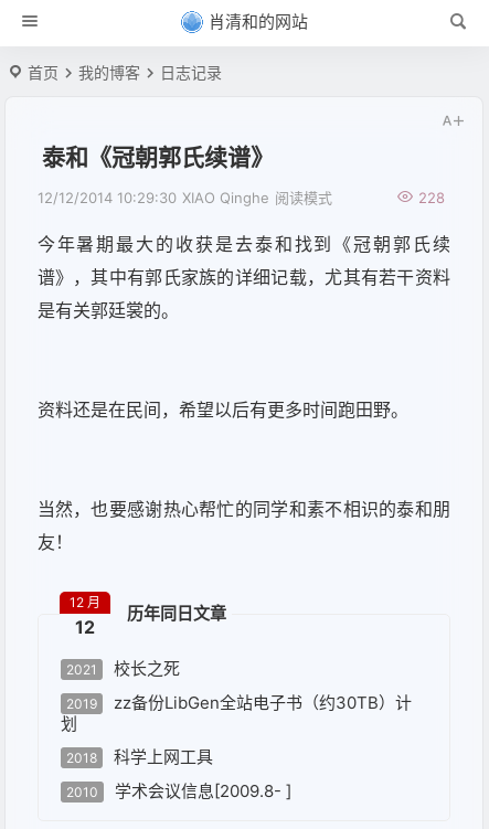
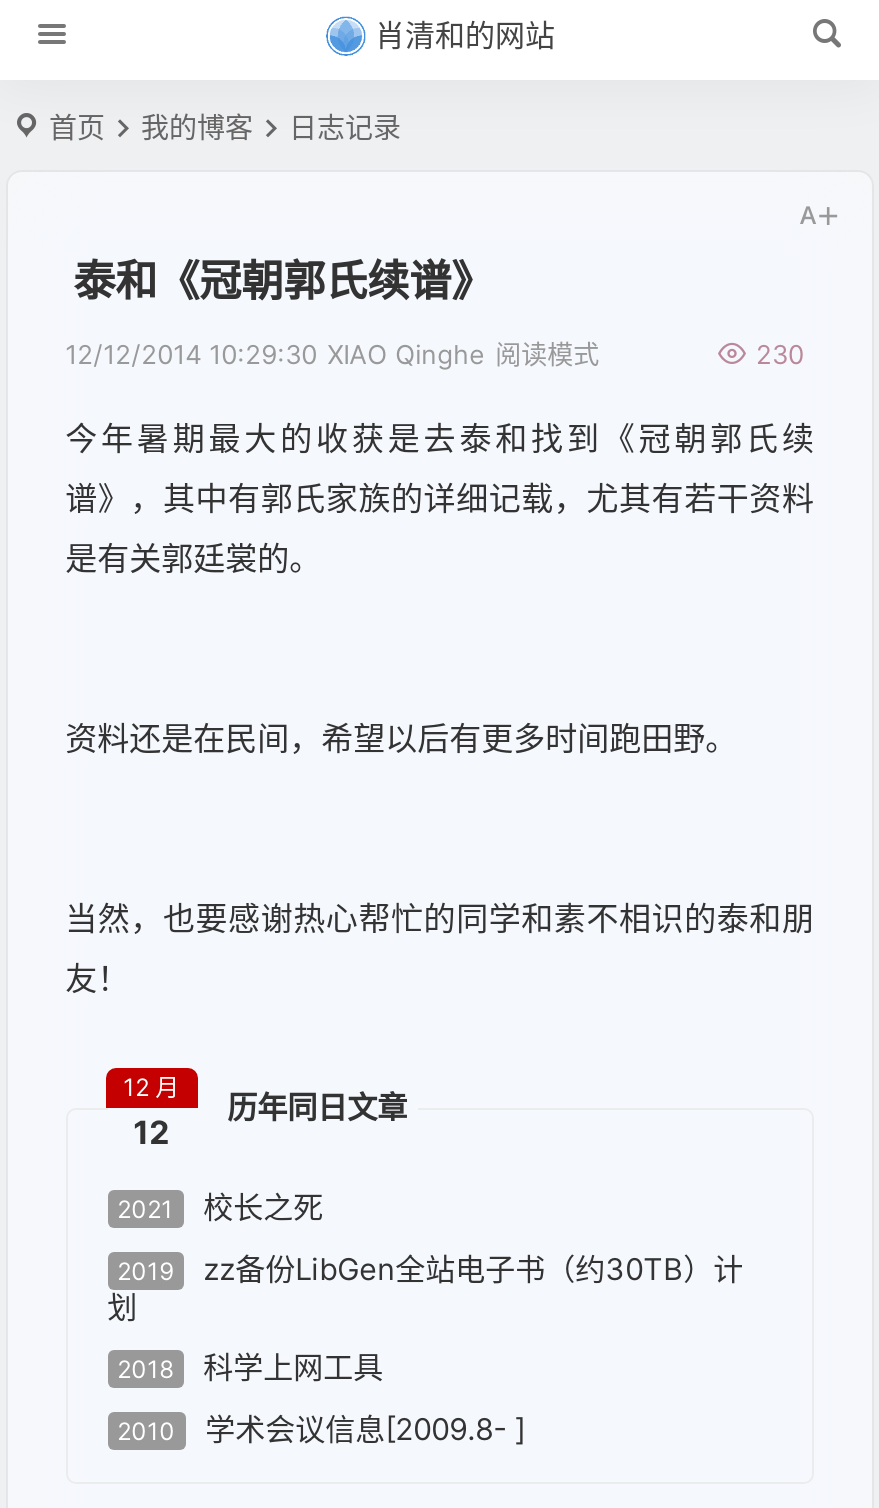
[418,189,445,206] 228 -> [756,338,804,370] 230

